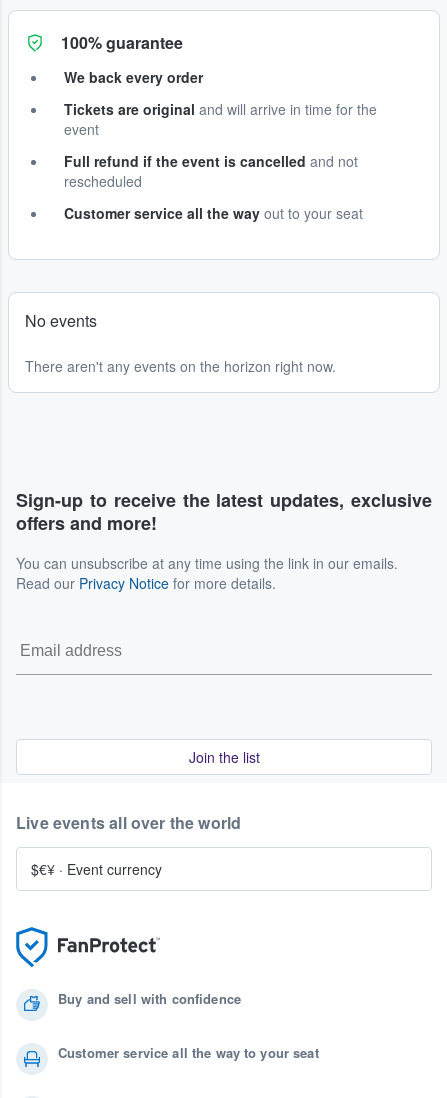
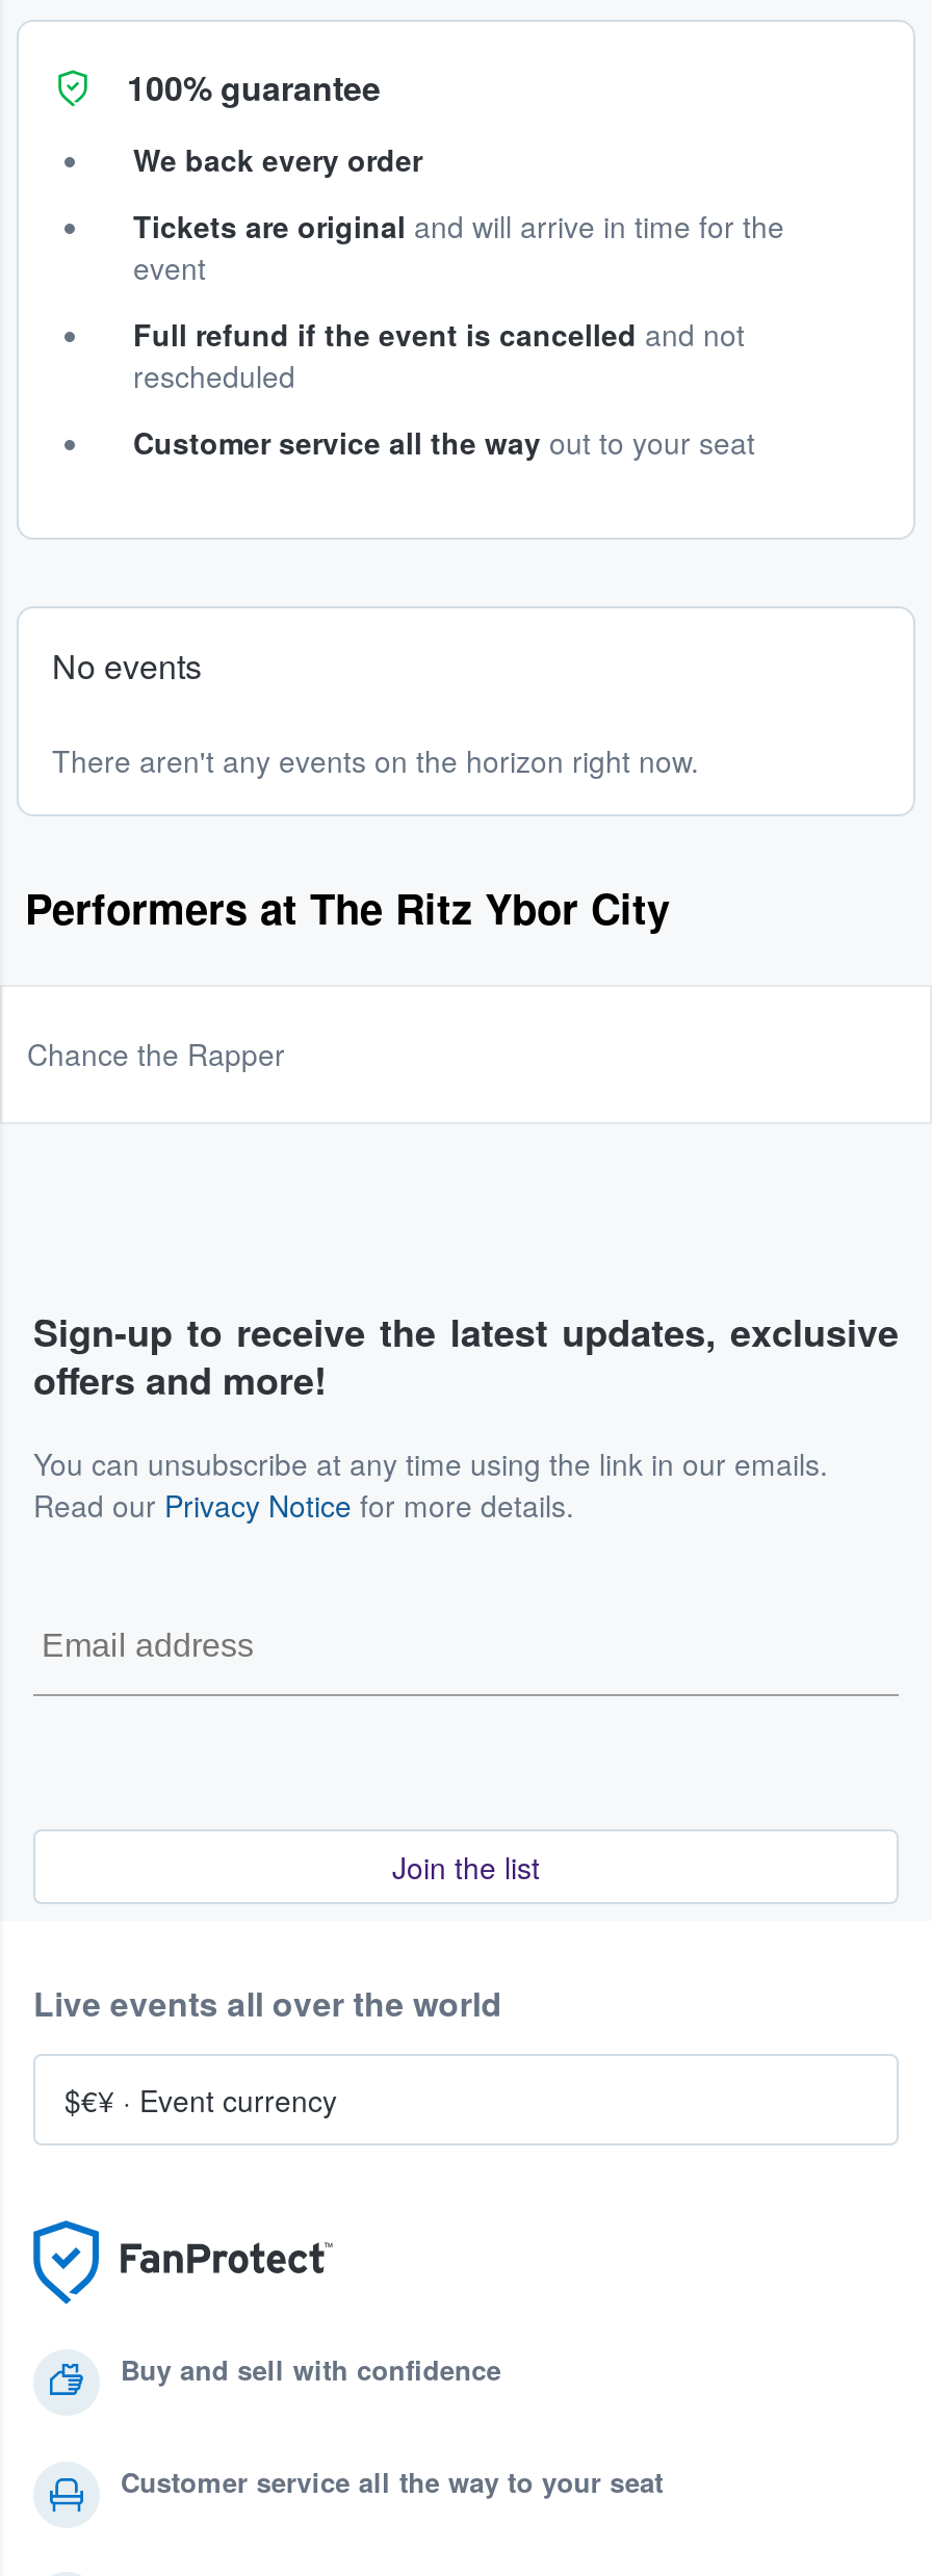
none -> [25,877,670,1074] Performers at The Ritz Ybor City | Chance the Rapper

